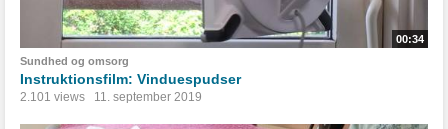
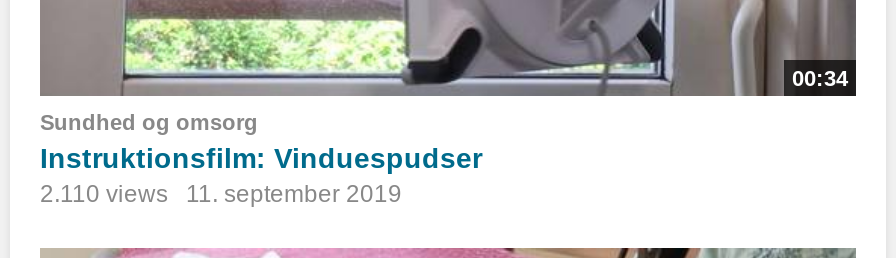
[20,90,202,104] 2.101 views 11. september 2019 -> [40,181,402,209] 2.110 views 11. september 2019

